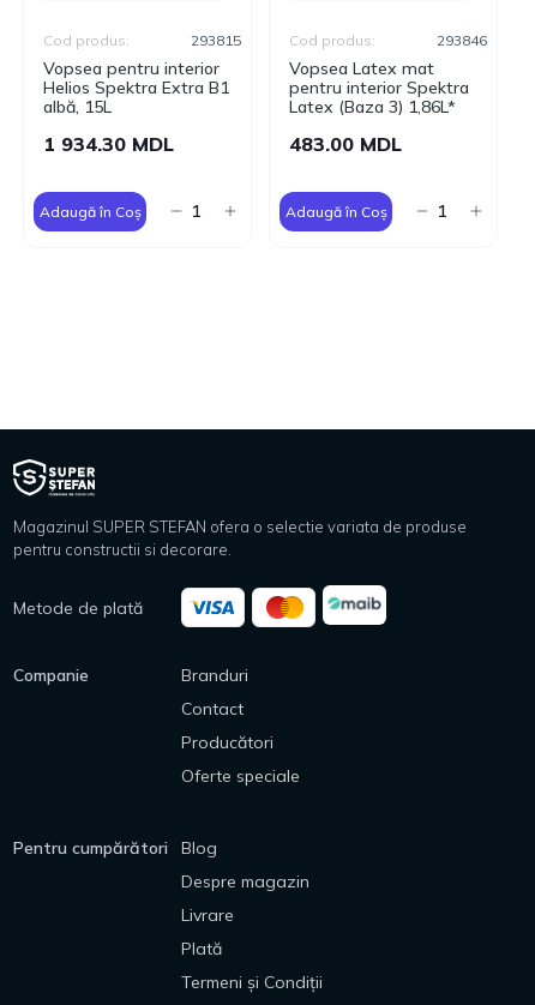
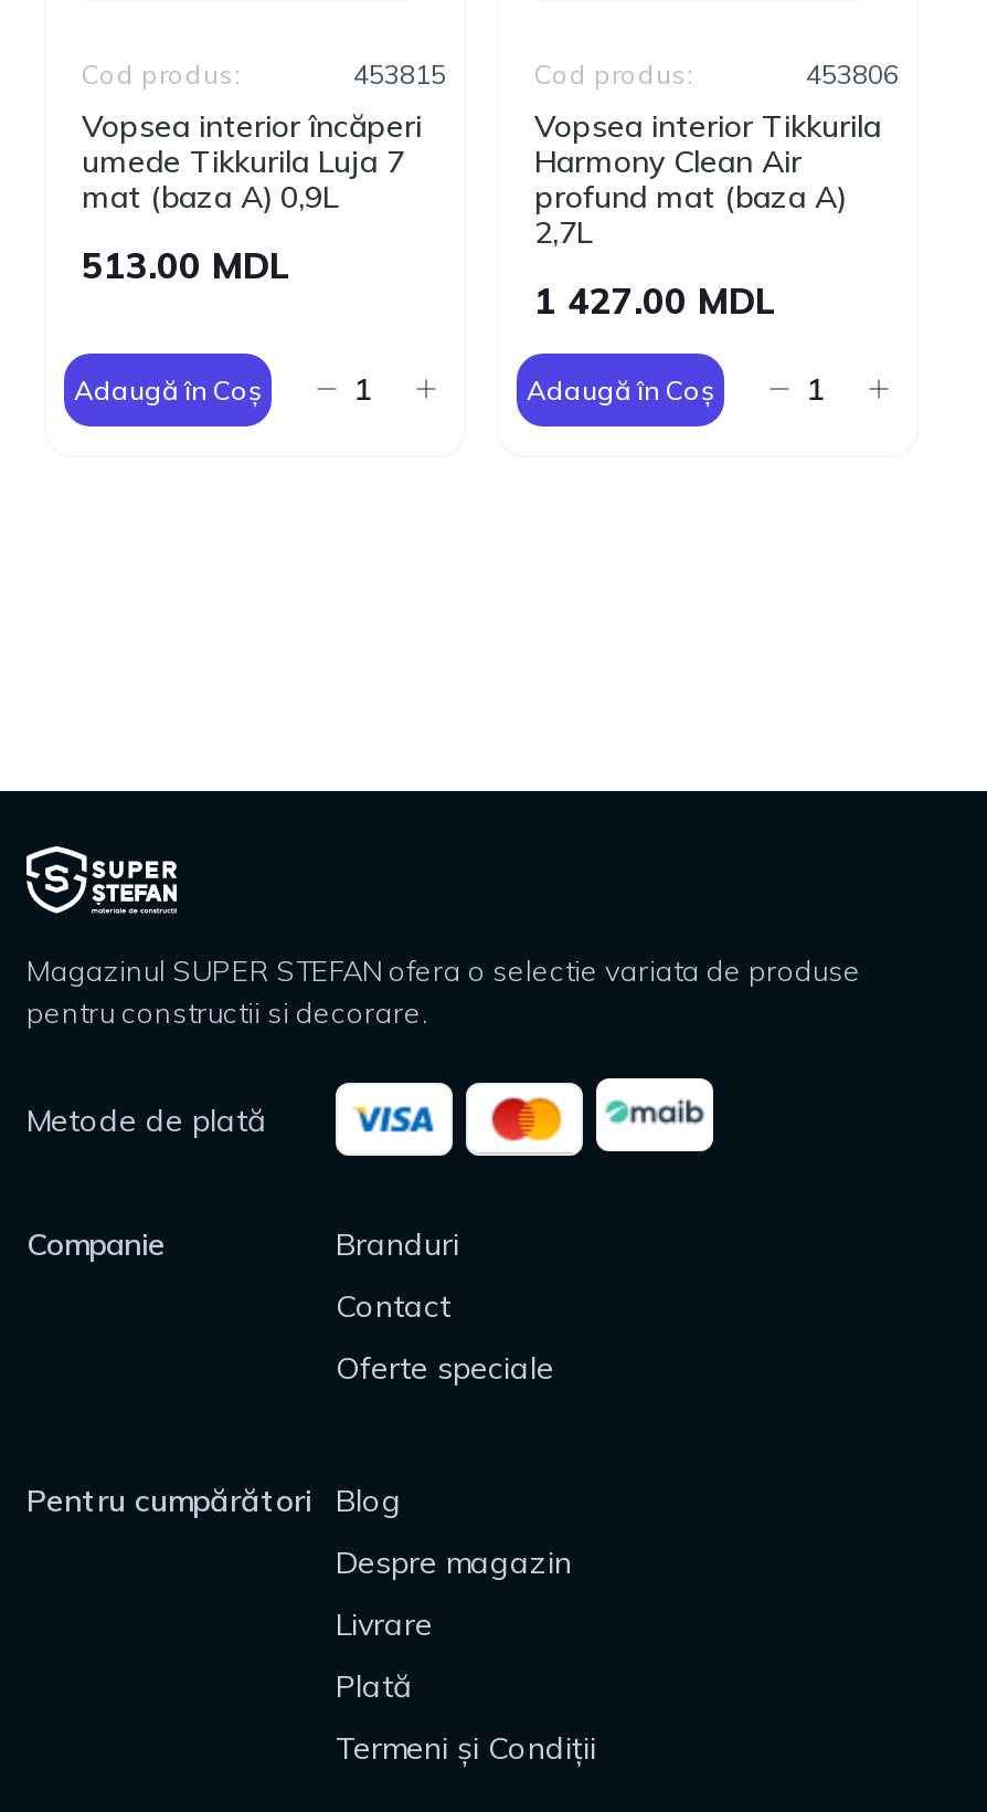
[191,31,241,49] 293815 -> [353,57,446,91] 453815
[437,31,487,49] 293846 -> [806,57,899,91] 453806
[43,58,229,118] Vopsea pentru interior | Helios Spektra Extra B1 | albă, 15L -> [82,106,422,217] Vopsea interior încăperi | umede Tikkurila Luja 7 | mat (baza A) 0,9L
[289,58,469,118] Vopsea Latex mat | pentru interior Spektra | Latex (Baza 3) 1,86L* -> [534,106,881,252] Vopsea interior Tikkurila | Harmony Clean Air | profund mat (baza A) | 2,7L
[43,132,174,156] 1 934.30 MDL -> [82,243,289,287] 513.00 MDL
[289,132,402,156] 483.00 MDL -> [534,278,775,323] 1 427.00 MDL
[181,732,273,753] Producători -> none

